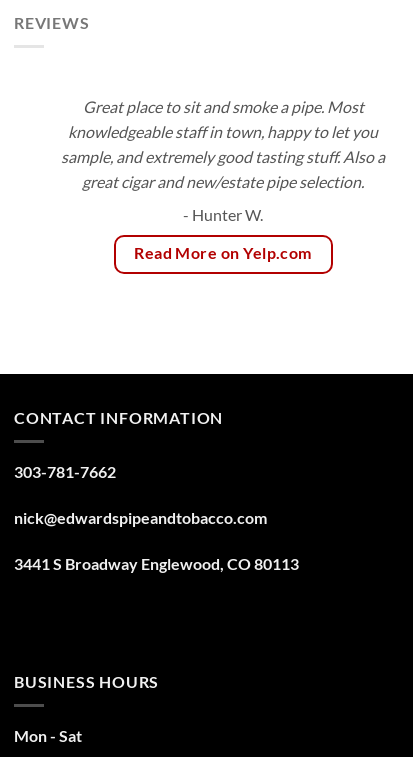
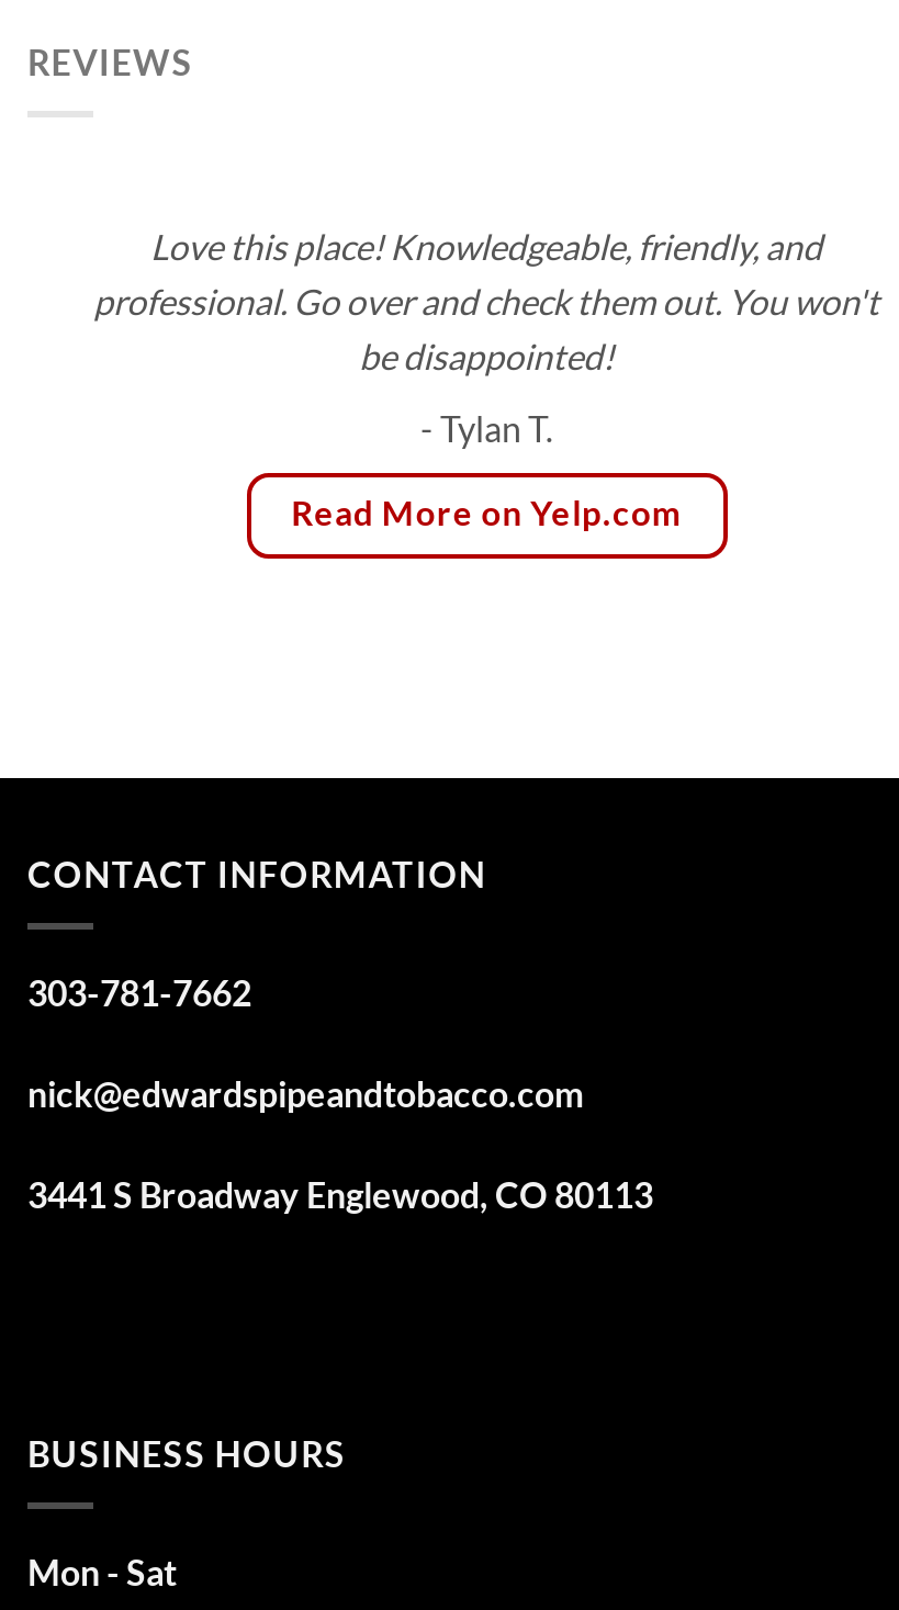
[61,97,385,191] Great place to sit and smoke a pipe. Most | knowledgeable staff in town, happy to let you | sample, and extremely good tasting stuff. Also a | great cigar and new/estate pipe selection. -> [93,226,879,377] Love this place! Knowledgeable, friendly, and | professional. Go over and check them out. You won't | be disappointed!
[183,205,263,224] - Hunter W. -> [420,408,552,450] - Tylan T.

